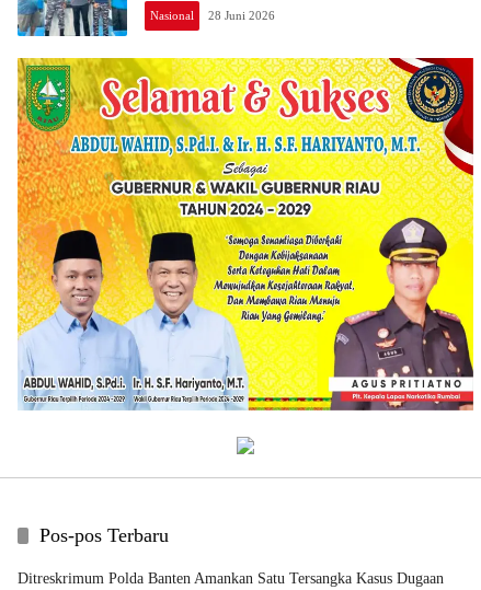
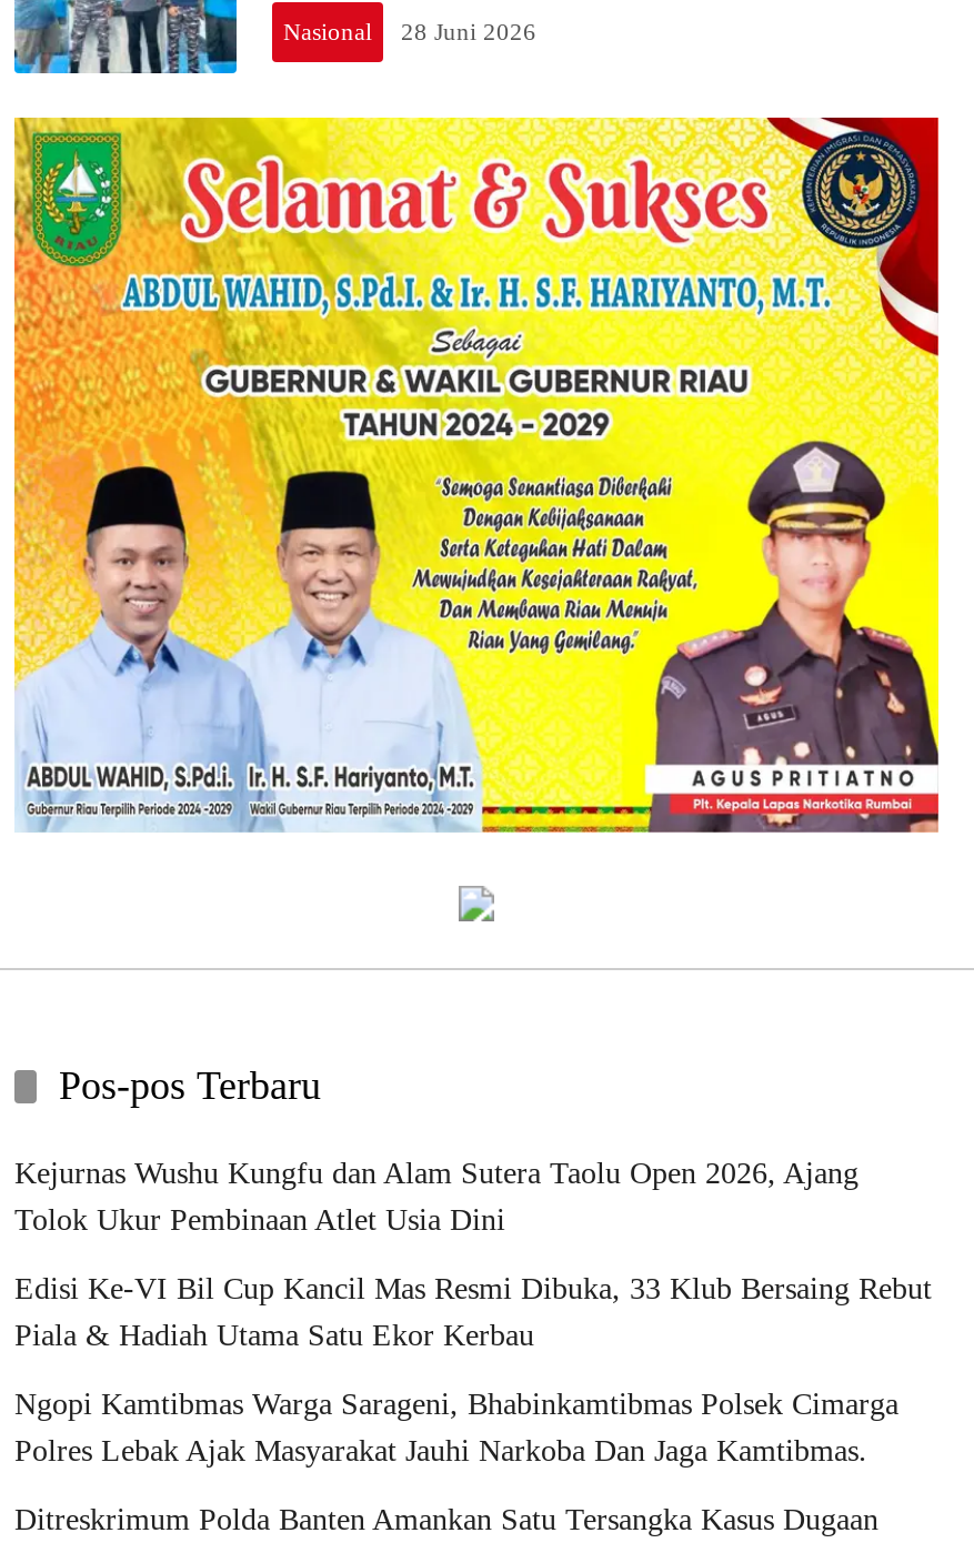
none -> [14,1157,932,1468] Kejurnas Wushu Kungfu dan Alam Sutera Taolu Open 2026, Ajang | Tolok Ukur Pembinaan Atlet Usia Dini | Edisi Ke-VI Bil Cup Kancil Mas Resmi Dibuka, 33 Klub Bersaing Rebut | Piala & Hadiah Utama Satu Ekor Kerbau | Ngopi Kamtibmas Warga Sarageni, Bhabinkamtibmas Polsek Cimarga | Polres Lebak Ajak Masyarakat Jauhi Narkoba Dan Jaga Kamtibmas.

